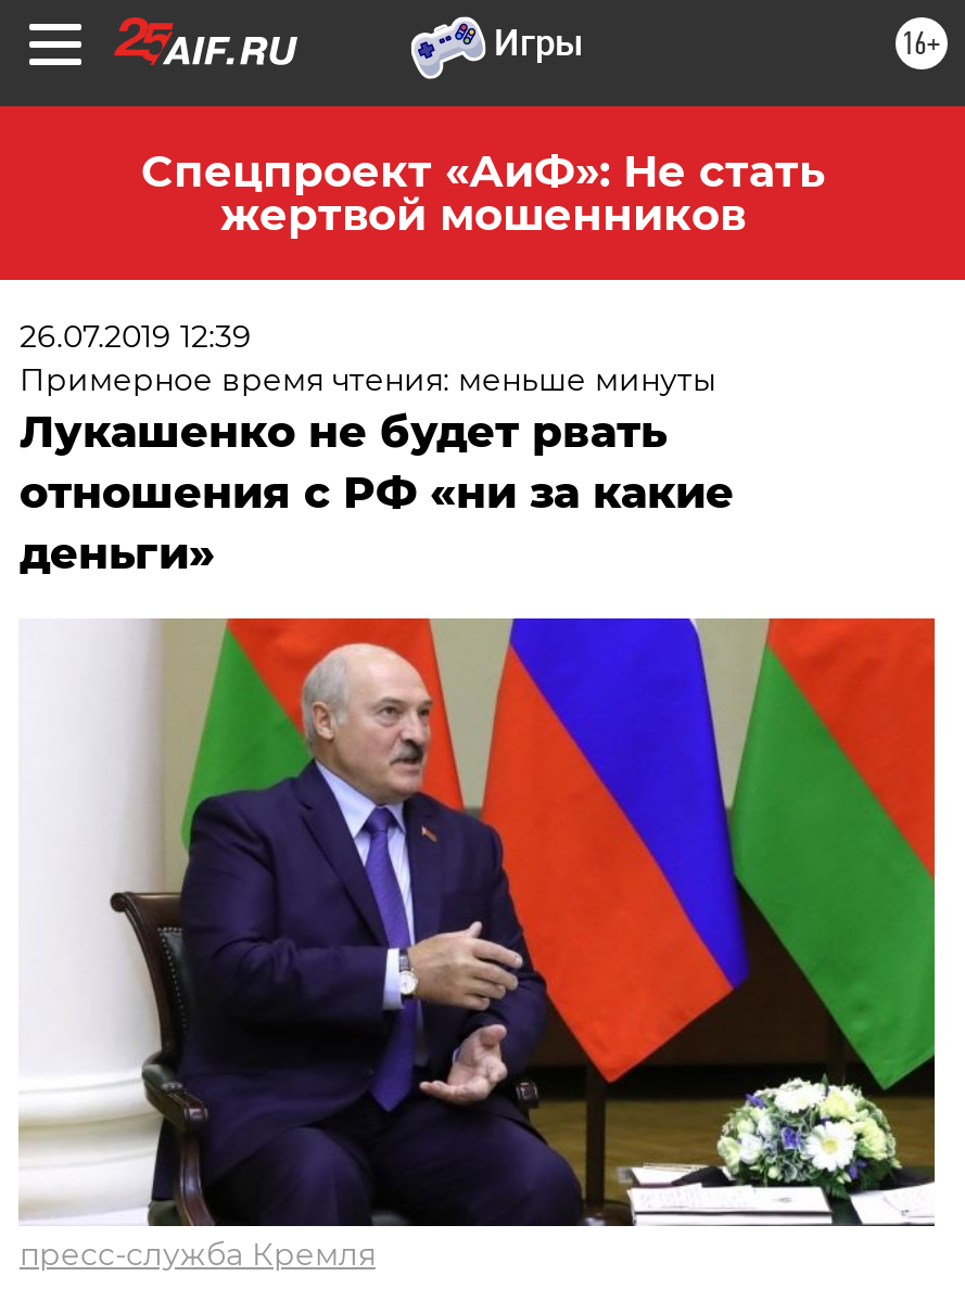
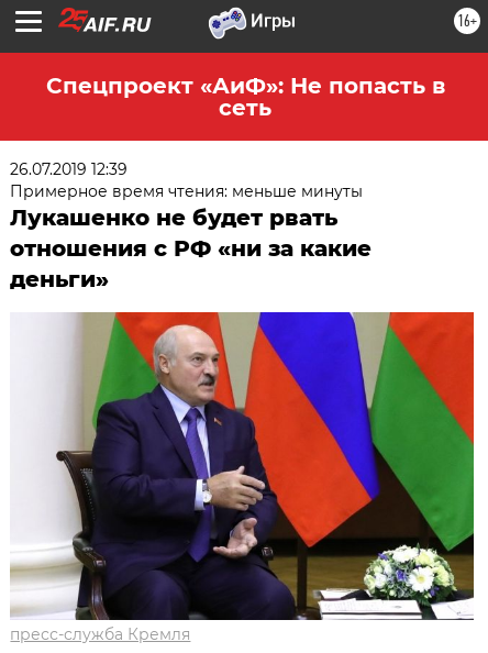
[141,145,825,241] Спецпроект «АиФ»: Не стать | жертвой мошенников -> [46,73,445,121] Спецпроект «АиФ»: Не попасть в | сеть

